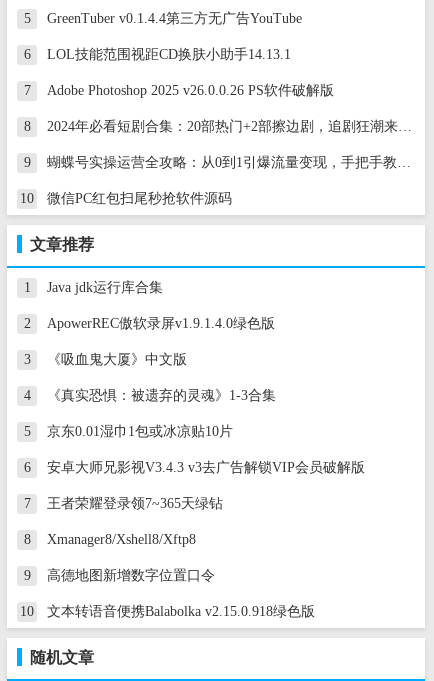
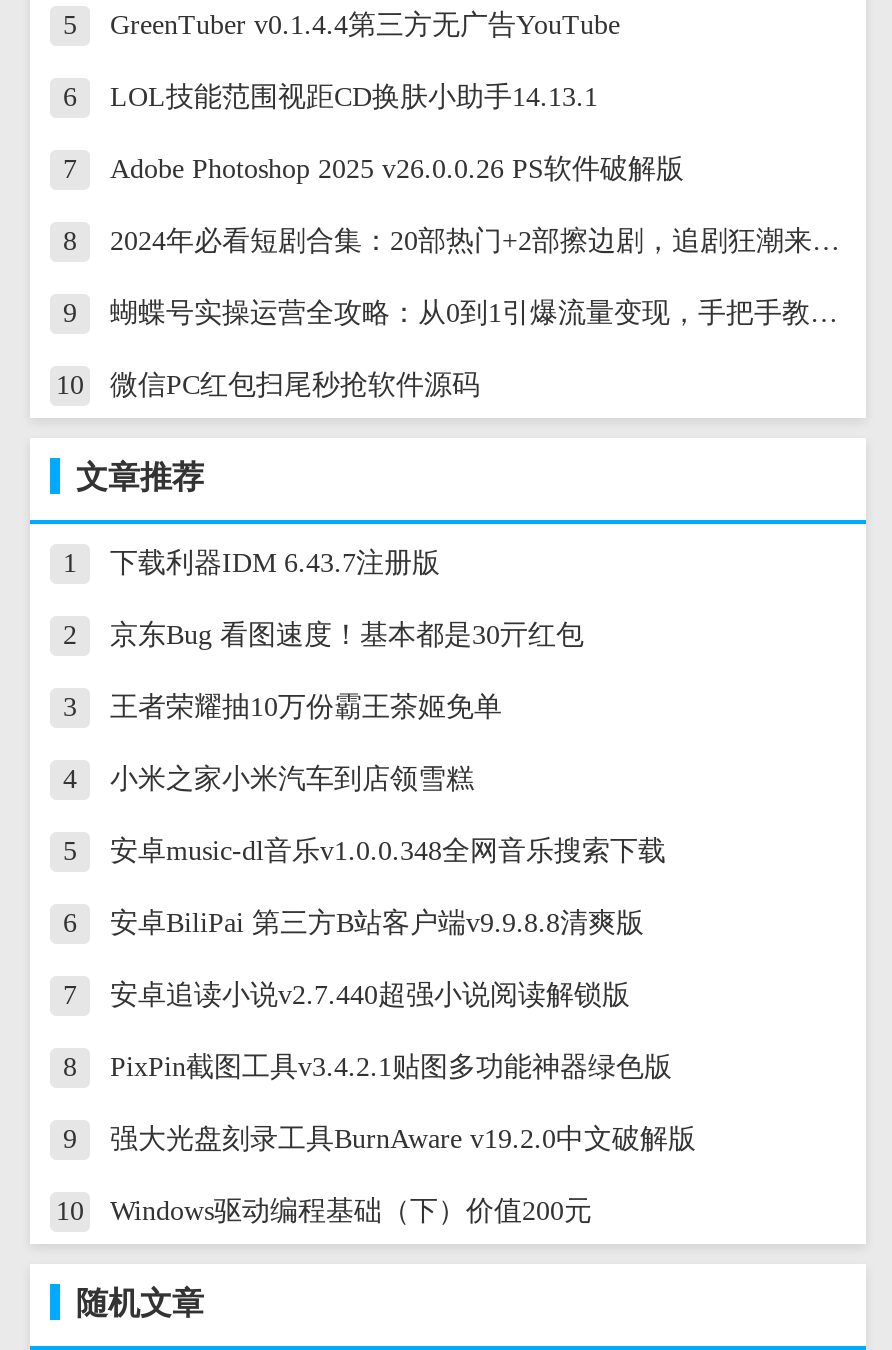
[47,280,163,295] Java jdk运行库合集 -> [110,548,440,578] 下载利器IDM 6.43.7注册版
[47,316,275,331] ApowerREC傲软录屏v1.9.1.4.0绿色版 -> [110,620,584,650] 京东Bug 看图速度！基本都是30亓红包
[47,352,187,367] 《吸血鬼大厦》中文版 -> [110,692,502,722] 王者荣耀抽10万份霸王茶姬免单
[47,388,276,403] 《真实恐惧：被遗弃的灵魂》1-3合集 -> [110,764,474,794] 小米之家小米汽车到店领雪糕
[47,424,233,439] 京东0.01湿巾1包或冰凉贴10片 -> [110,836,666,866] 安卓music-dl音乐v1.0.0.348全网音乐搜索下载
[47,460,365,475] 安卓大师兄影视V3.4.3 v3去广告解锁VIP会员破解版 -> [110,908,644,938] 安卓BiliPai 第三方B站客户端v9.9.8.8清爽版
[47,496,223,511] 王者荣耀登录领7~365天绿钻 -> [110,980,630,1010] 安卓追读小说v2.7.440超强小说阅读解锁版
[47,532,196,547] Xmanager8/Xshell8/Xftp8 -> [110,1052,672,1082] PixPin截图工具v3.4.2.1贴图多功能神器绿色版
[47,568,215,583] 高德地图新增数字位置口令 -> [110,1124,696,1154] 强大光盘刻录工具BurnAware v19.2.0中文破解版
[47,604,315,619] 文本转语音便携Balabolka v2.15.0.918绿色版 -> [110,1196,592,1226] Windows驱动编程基础（下）价值200元

